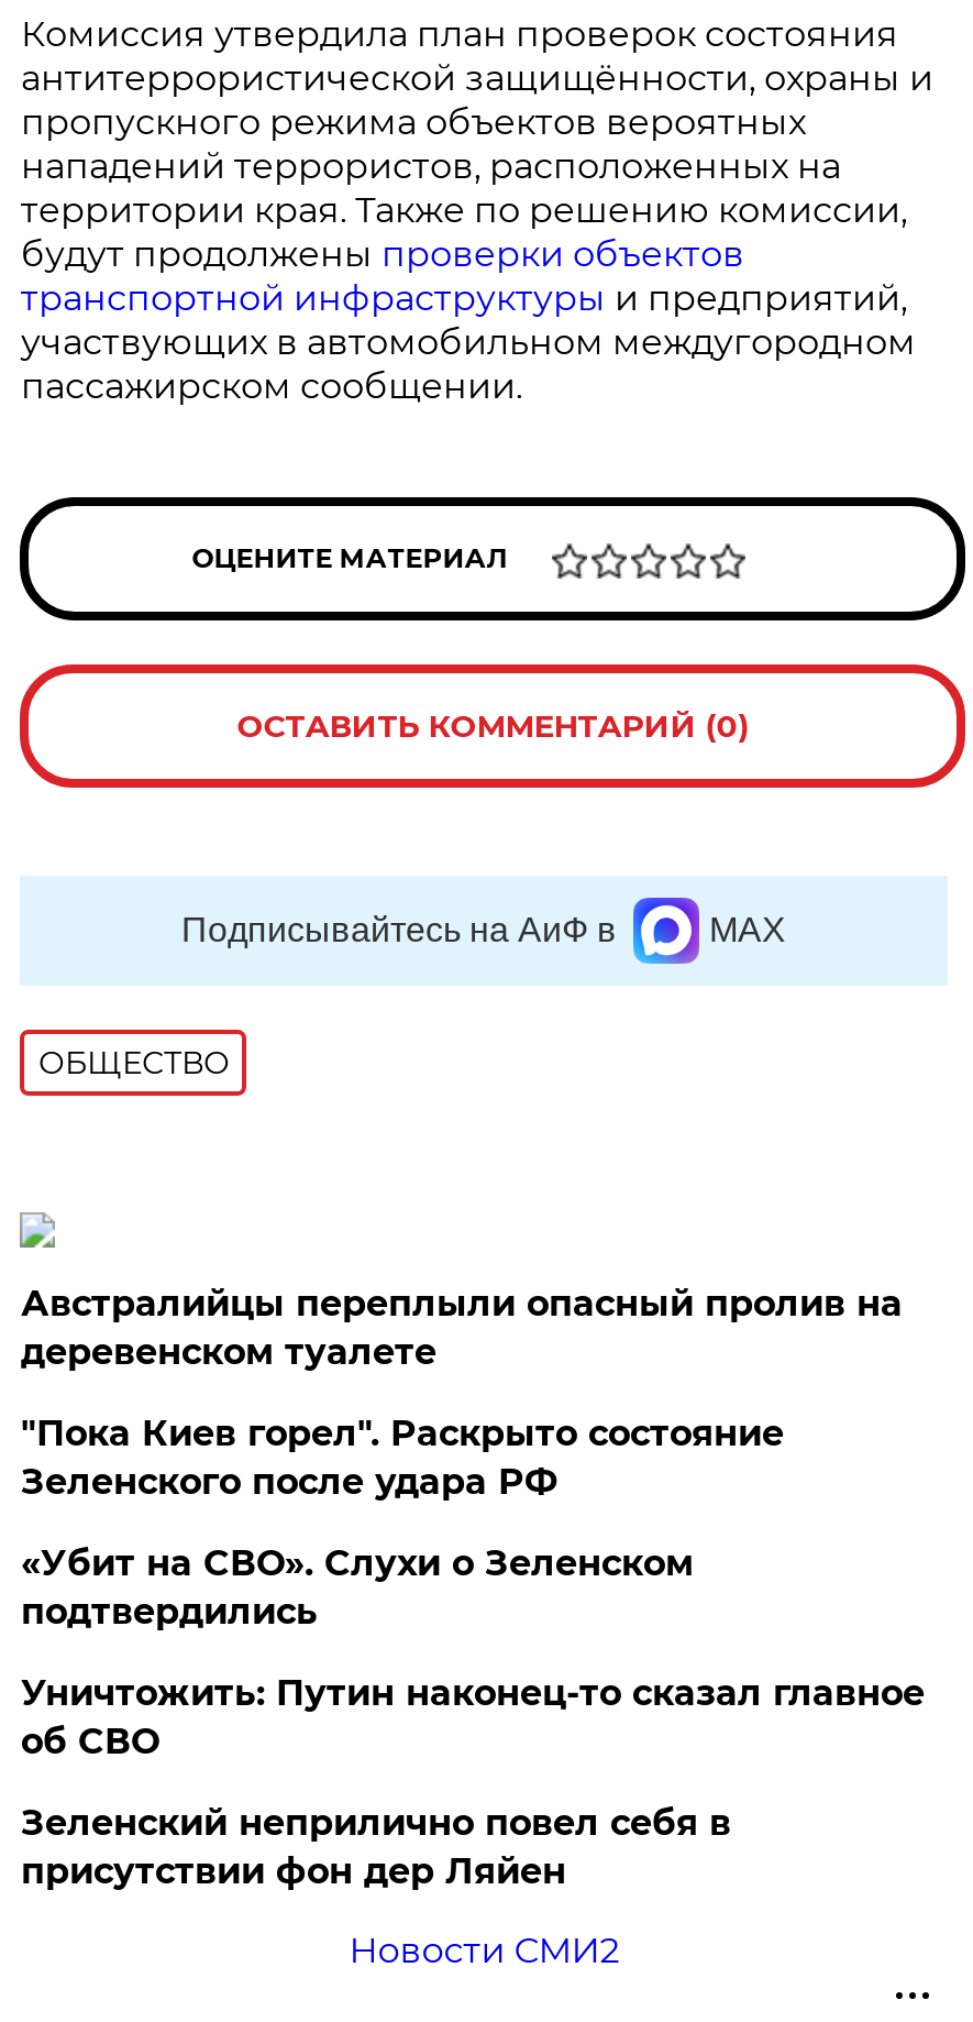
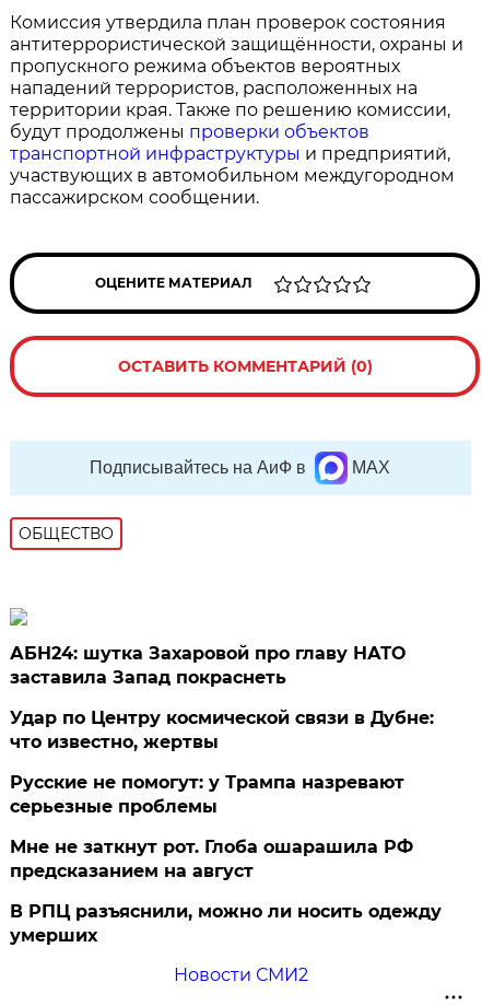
[21,1283,902,1373] Австралийцы переплыли опасный пролив на | деревенском туалете -> [10,643,406,688] АБН24: шутка Захаровой про главу НАТО | заставила Запад покраснеть
[21,1412,784,1503] "Пока Киев горел". Раскрыто состояние | Зеленского после удара РФ -> [10,707,434,752] Удар по Центру космической связи в Дубне: | что известно, жертвы
[21,1542,694,1632] «Убит на СВО». Слухи о Зеленском | подтвердились -> [10,772,405,817] Русские не помогут: у Трампа назревают | серьезные проблемы
[21,1672,924,1762] Уничтожить: Путин наконец-то сказал главное | об СВО -> [10,836,414,881] Мне не заткнут рот. Глоба ошарашила РФ | предсказанием на август
[21,1802,731,1892] Зеленский неприлично повел cебя в | присутствии фон дер Ляйен -> [10,901,442,946] В РПЦ разъяснили, можно ли носить одежду | умерших

